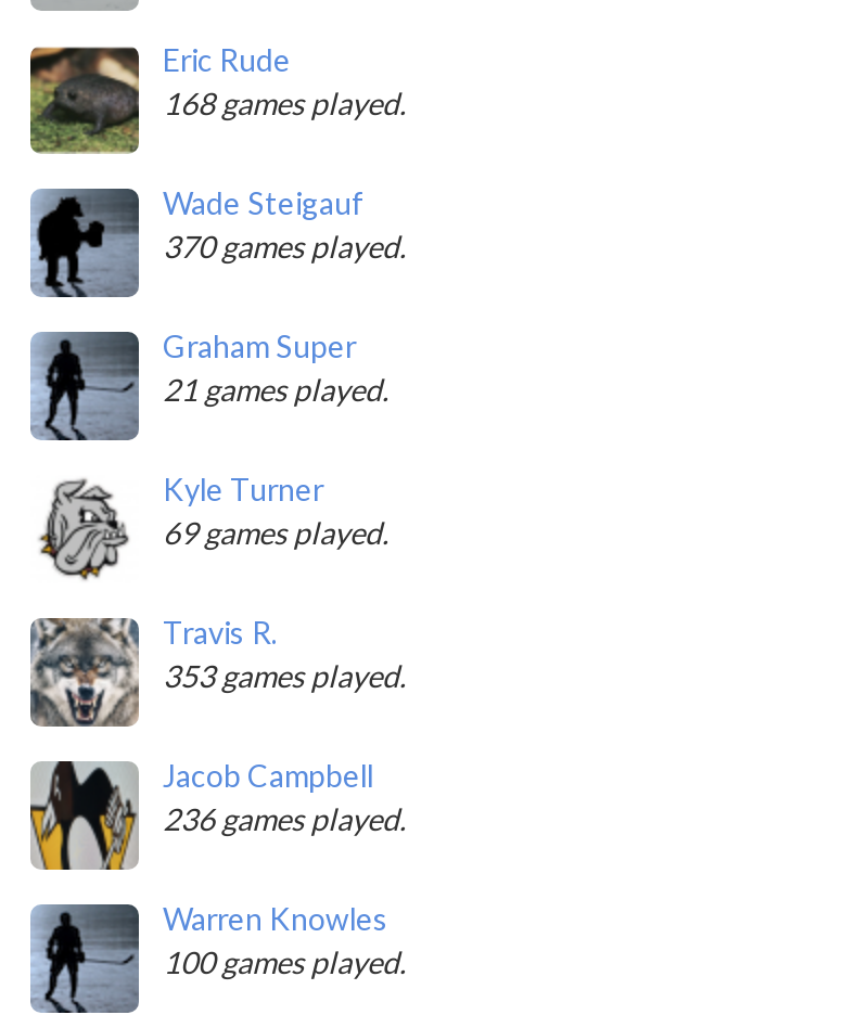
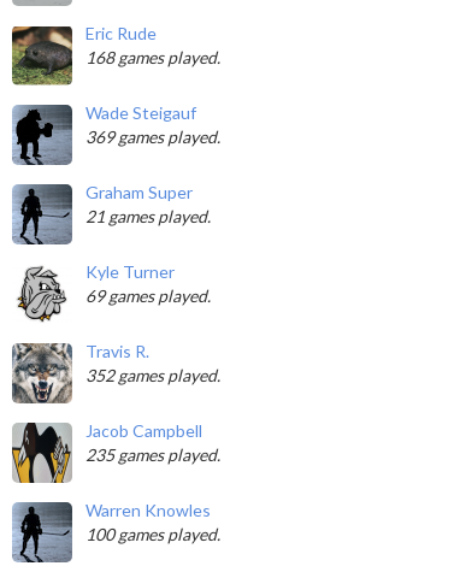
[163,228,406,265] 370 games played. -> [85,126,220,147] 369 games played.
[163,657,406,694] 353 games played. -> [85,365,220,385] 352 games played.
[163,800,406,837] 236 games played. -> [85,444,220,465] 235 games played.

